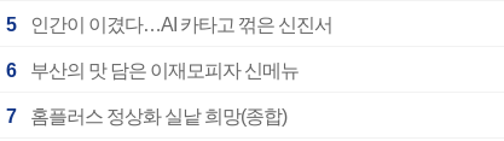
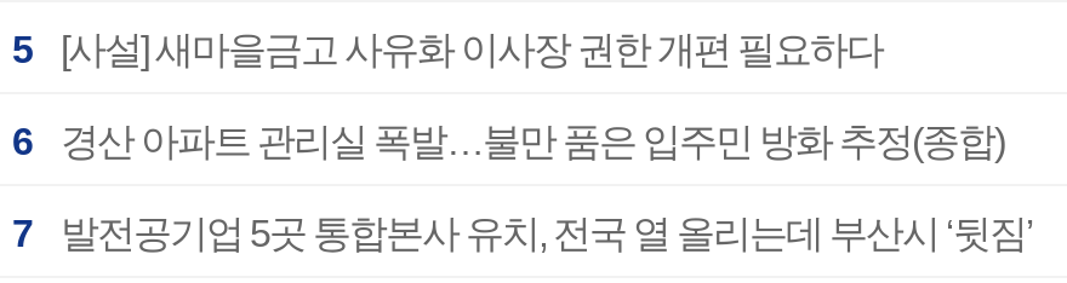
[30,14,332,35] 인간이 이겼다…AI 카타고 꺾은 신진서 -> [61,29,883,70] [사설] 새마을금고 사유화 이사장 권한 개편 필요하다
[30,60,299,81] 부산의 맛 담은 이재모피자 신메뉴 -> [61,121,1004,162] 경산 아파트 관리실 폭발…불만 품은 입주민 방화 추정(종합)
[30,106,286,127] 홈플러스 정상화 실낱 희망(종합) -> [61,213,1033,254] 발전공기업 5곳 통합본사 유치, 전국 열 올리는데 부산시 ‘뒷짐’

